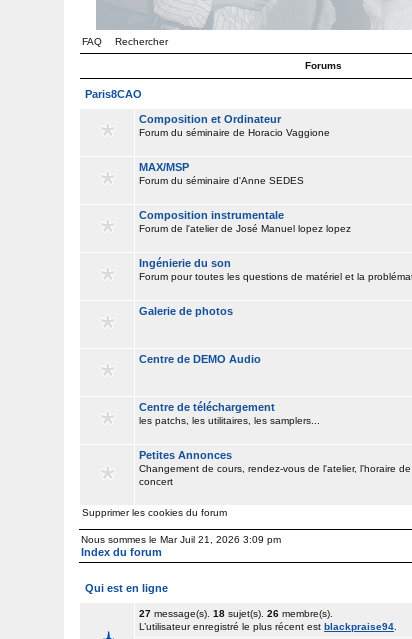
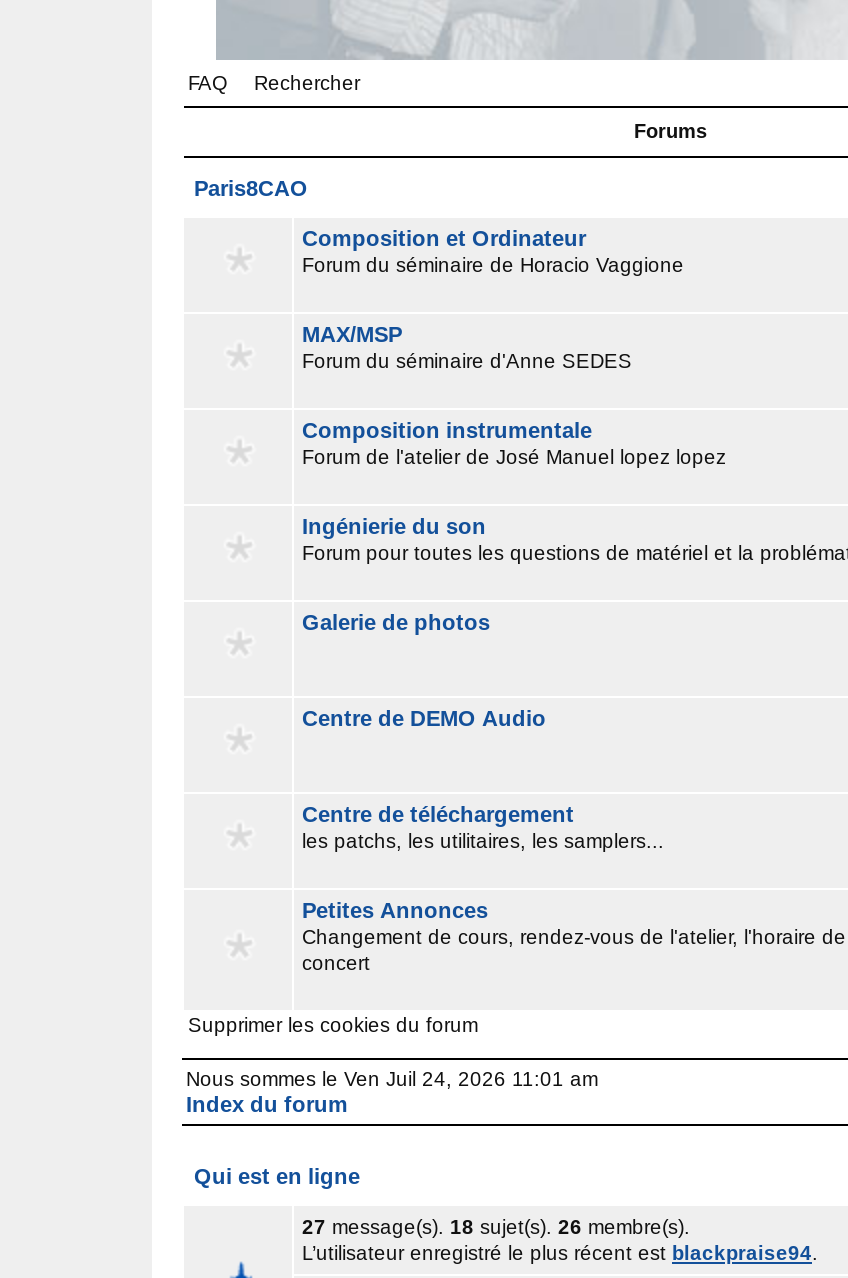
[81,534,281,545] Nous sommes le Mar Juil 21, 2026 3:09 pm -> [186,1068,598,1090] Nous sommes le Ven Juil 24, 2026 11:01 am

